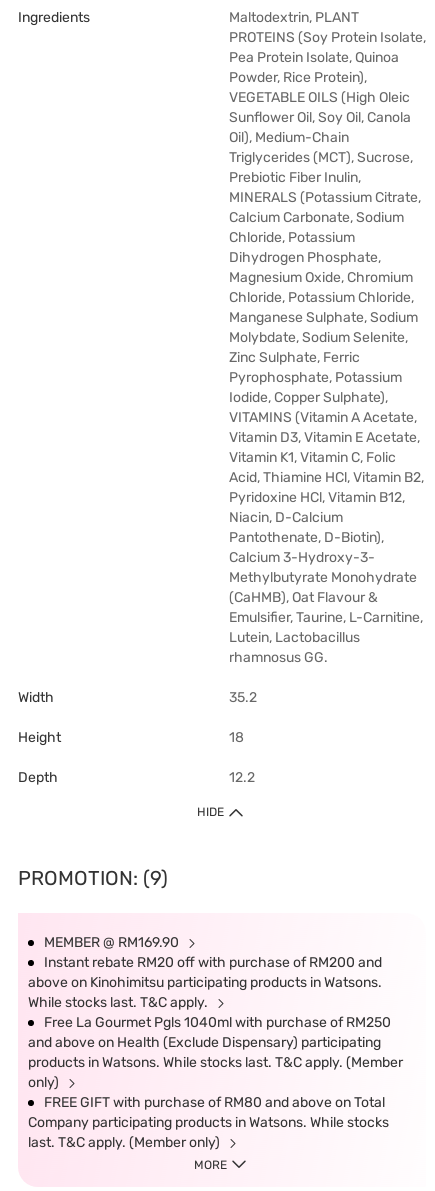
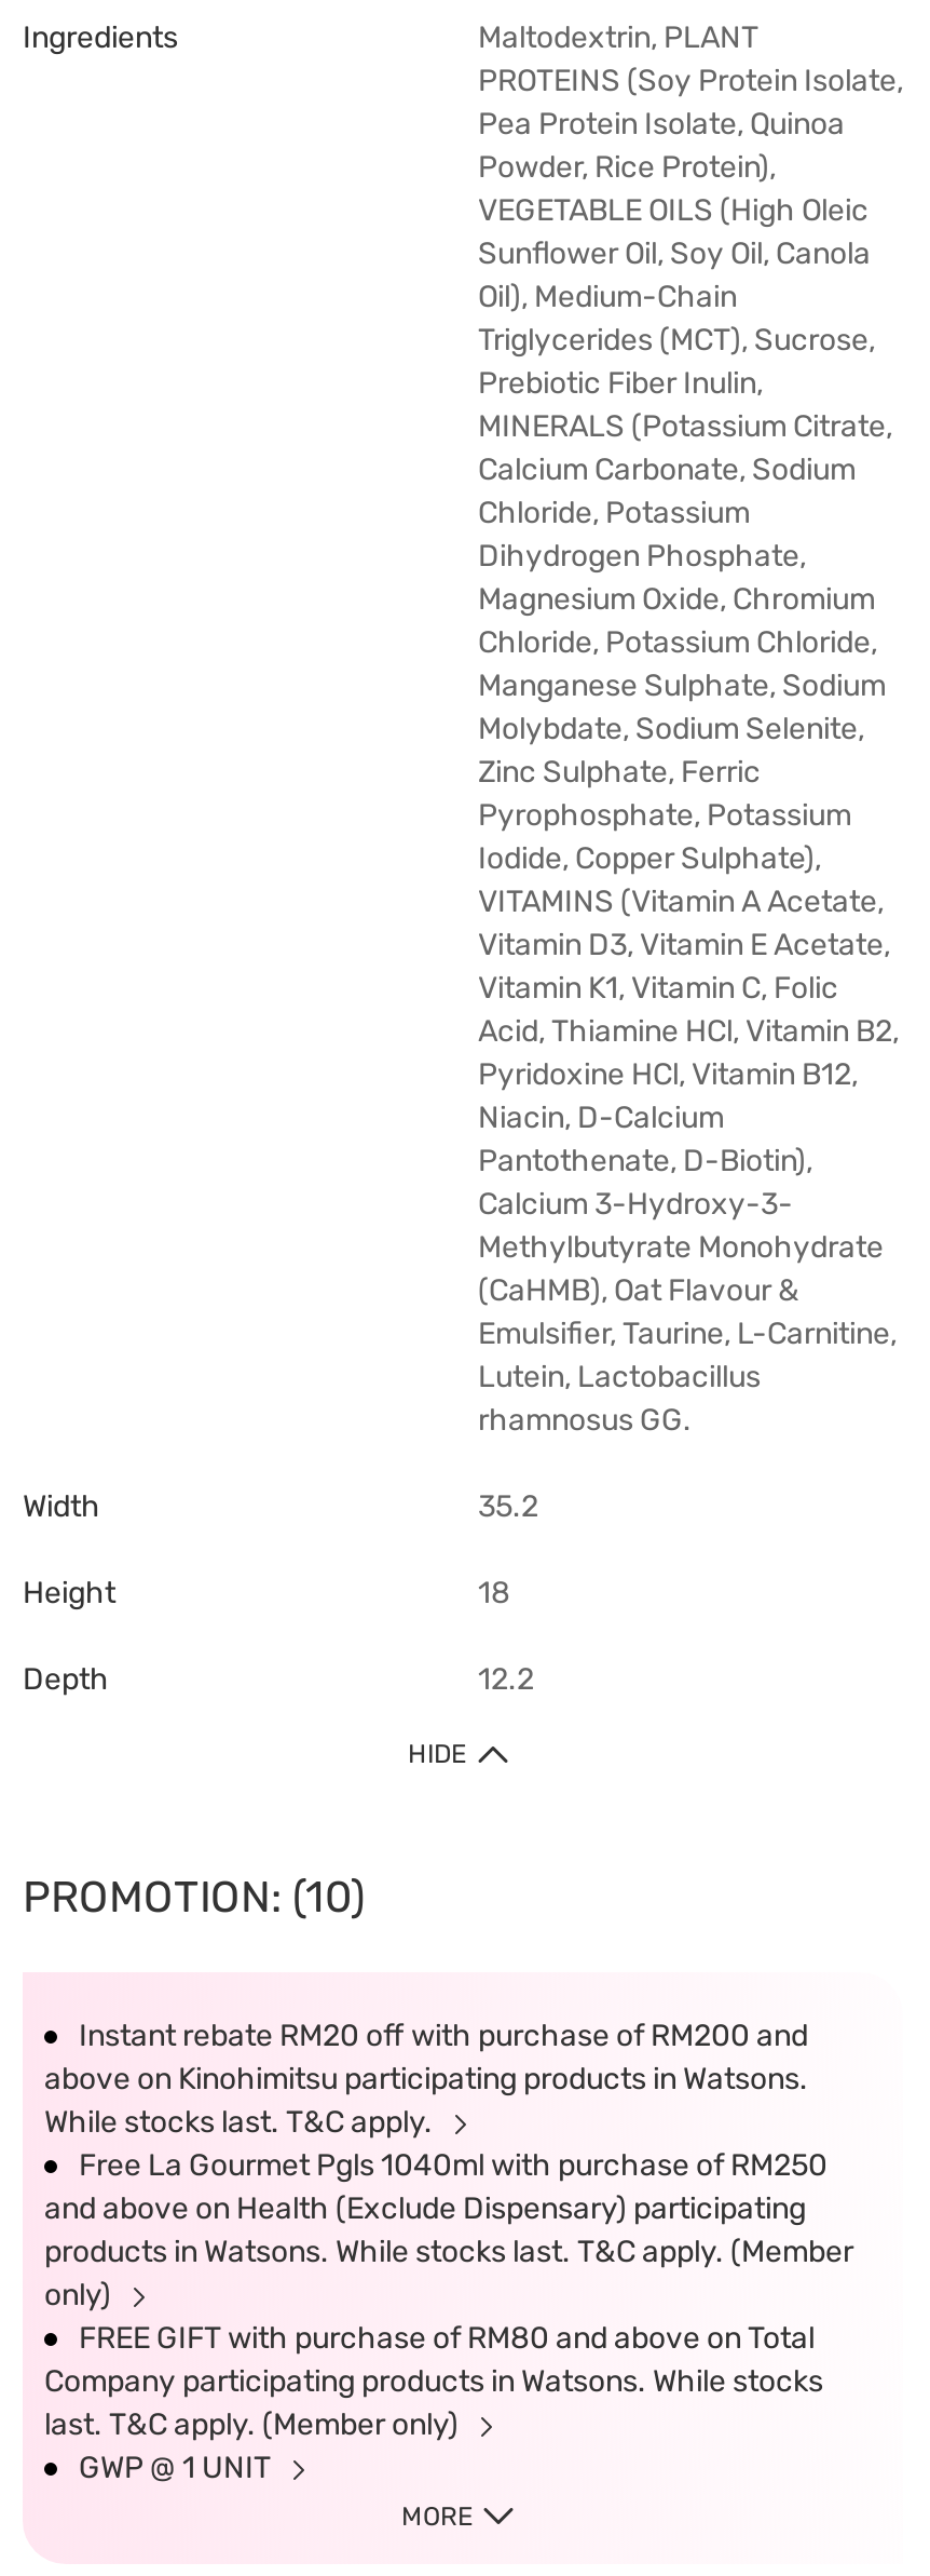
[18,866,182,951] PROMOTION: (9) | MEMBER @ RM169.90 -> [23,1871,366,1923] PROMOTION: (10)
moved [28,954,403,1151] -> [44,2018,853,2443]: Instant rebate RM20 off with purchase of RM200 and | above on Kinohimitsu participating products in Watsons. | While stocks last. T&C apply. | ... | Company participating products in Watsons. While stocks | last. T&C apply. (Member only)
none -> [79,2450,277,2486] GWP @ 1 UNIT

